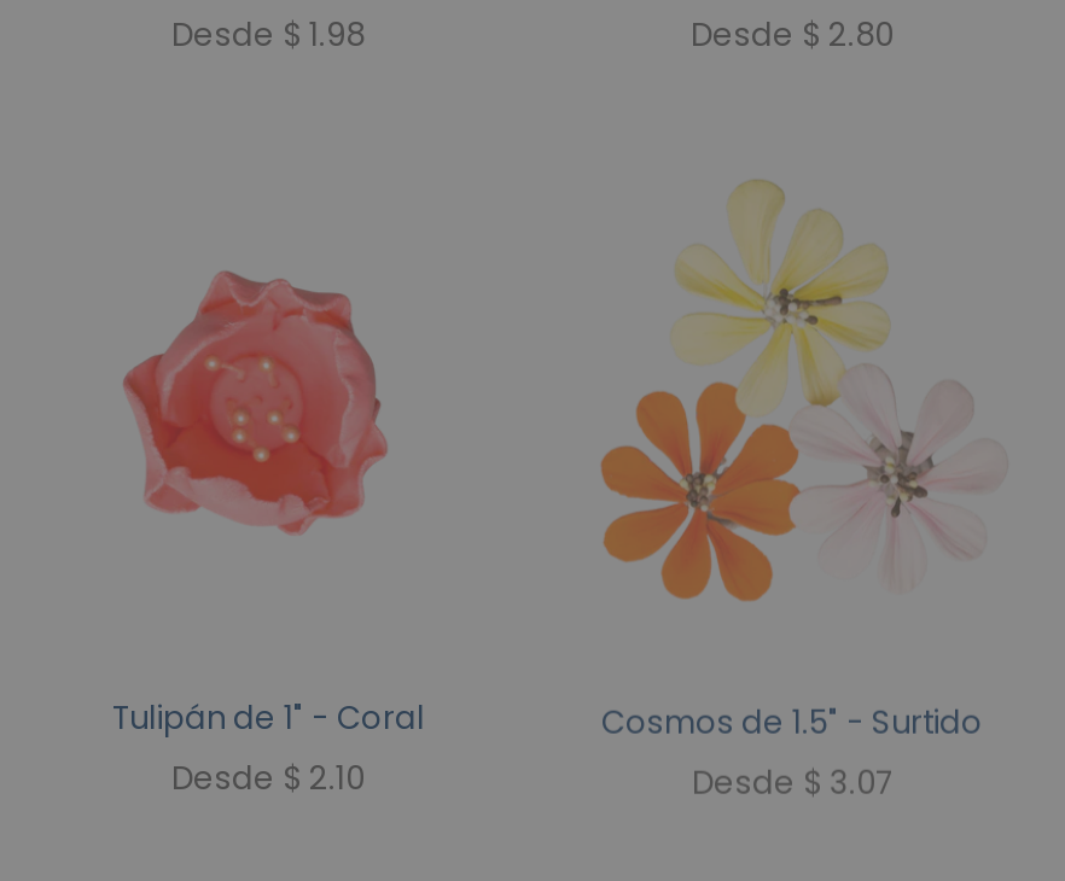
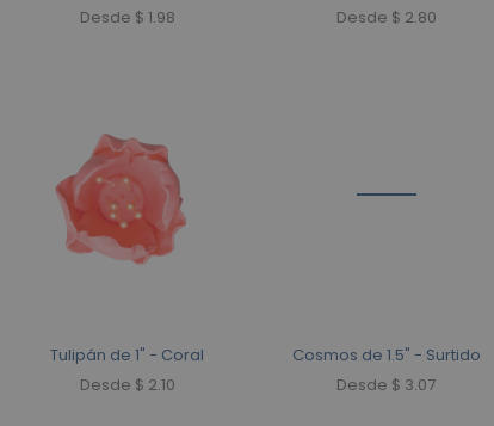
[598,179,1001,603] [image] -> none

